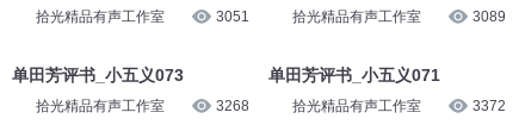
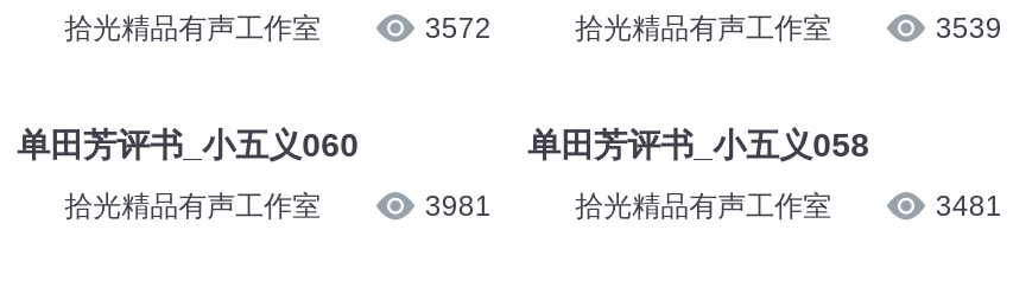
[216,8,250,25] 3051 -> [425,11,491,45] 3572
[473,8,506,25] 3089 -> [936,11,1002,45] 3539
[11,66,183,85] 单田芳评书_小五义073 -> [17,126,359,164] 单田芳评书_小五义060
[268,66,440,85] 单田芳评书_小五义071 -> [528,126,870,164] 单田芳评书_小五义058
[216,98,250,115] 3268 -> [425,190,491,224] 3981
[473,98,506,115] 3372 -> [936,190,1002,224] 3481

